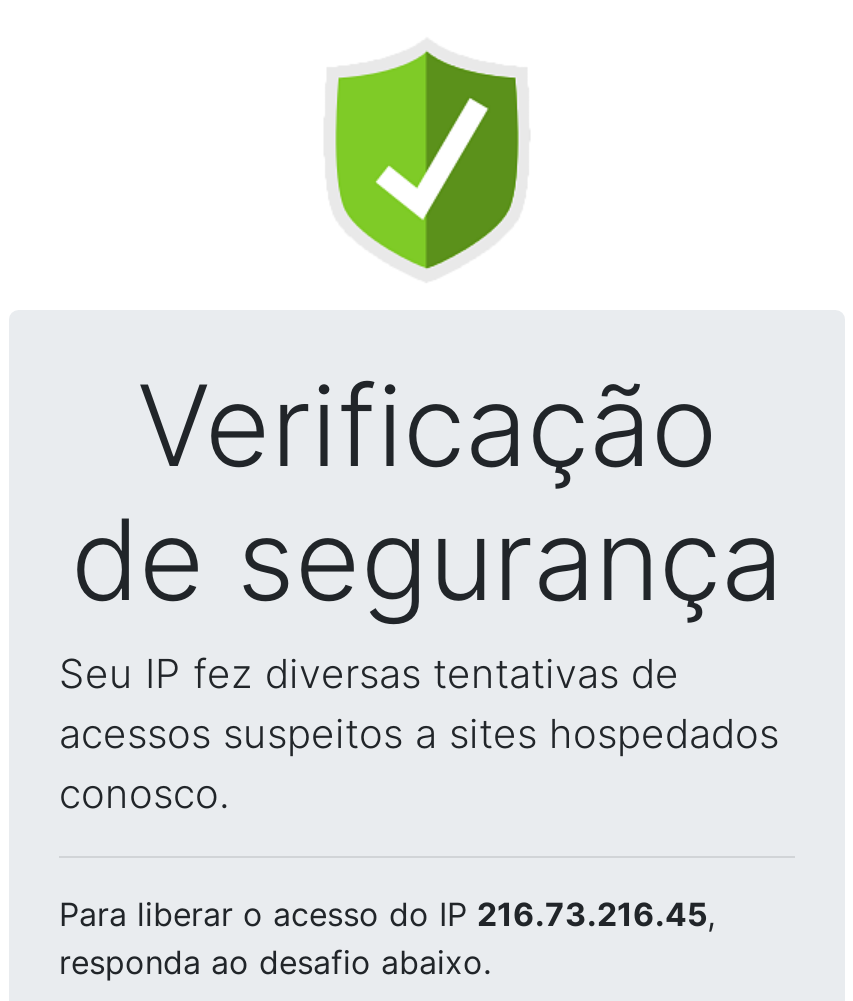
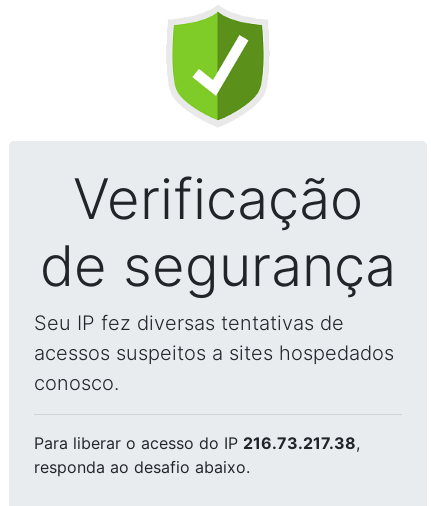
[59,894,715,934] Para liberar o acesso do IP 216.73.216.45, -> [34,433,360,453] Para liberar o acesso do IP 216.73.217.38,

